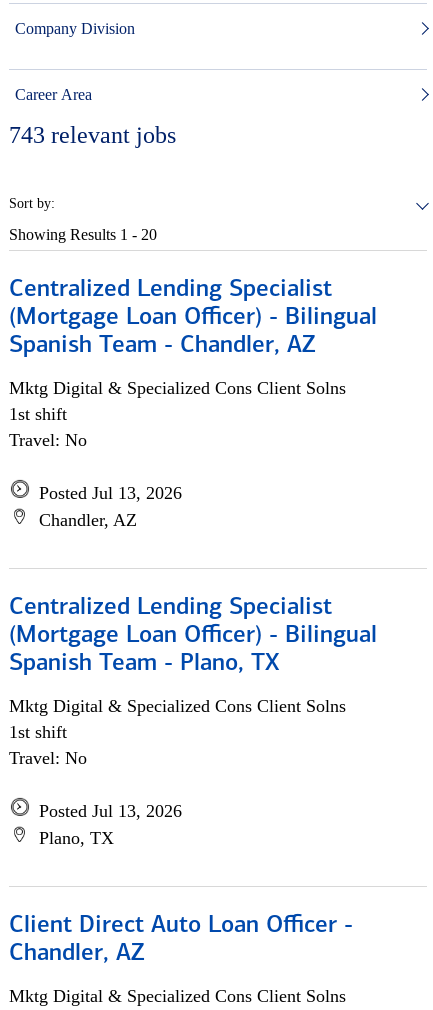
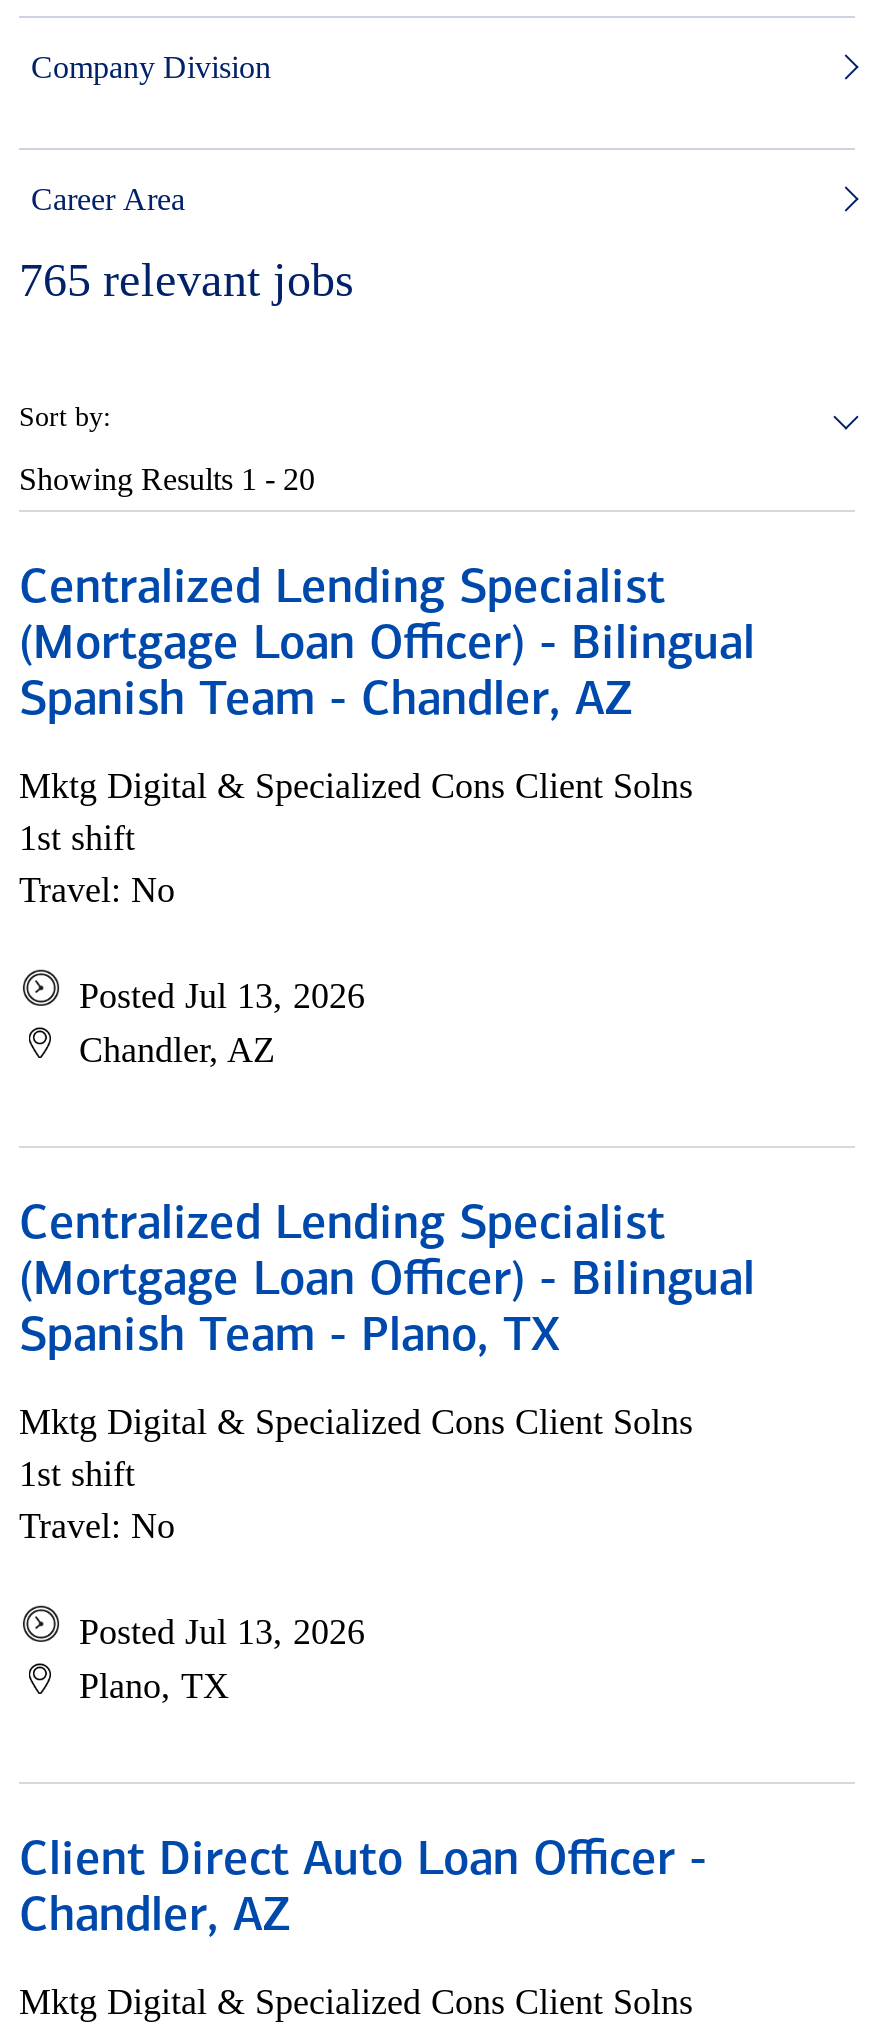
[9,122,176,148] 743 relevant jobs -> [19,254,353,306] 765 relevant jobs

